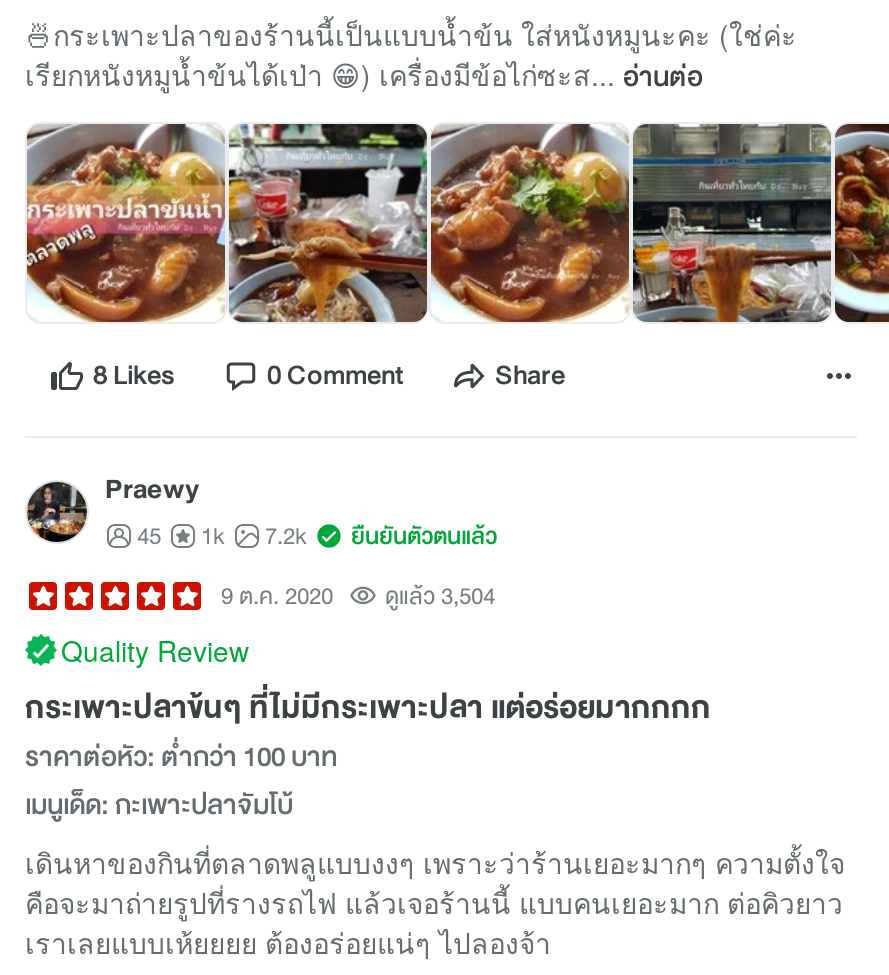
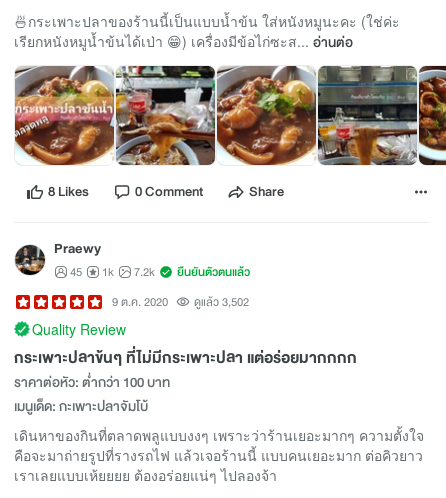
[221,578,495,614] 9 ต.ค. 2020 ดูแล้ว 3,504 -> [112,293,249,311] 9 ต.ค. 2020 ดูแล้ว 3,502

